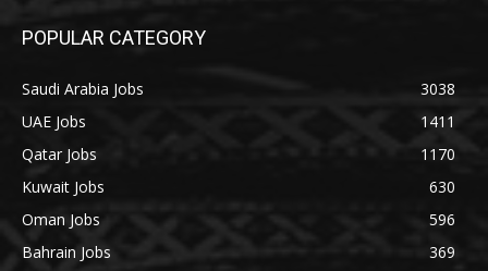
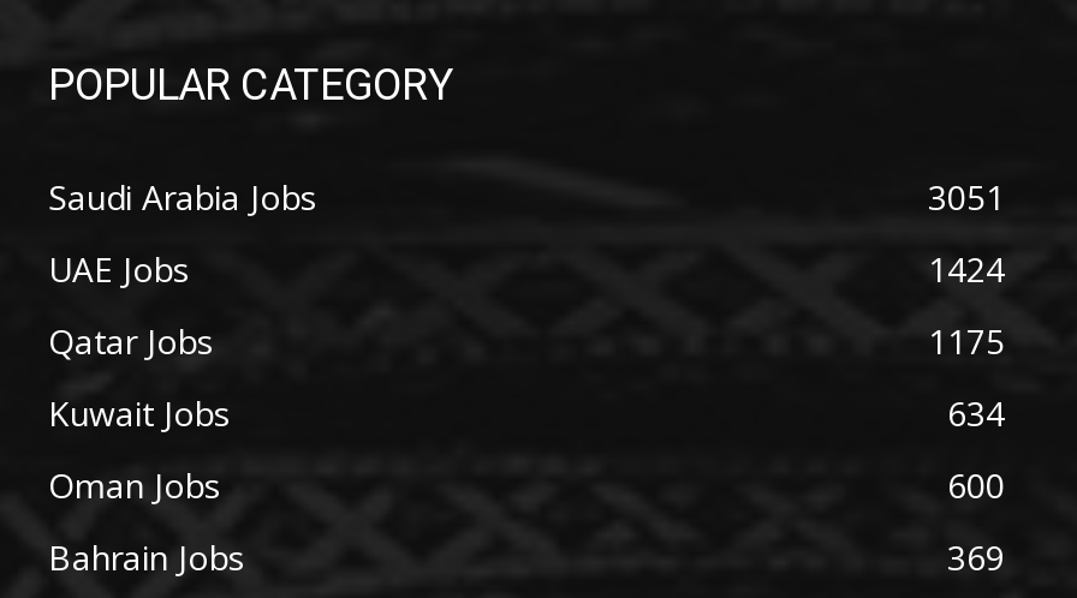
[420,78,455,99] 3038 -> [928,173,1005,219] 3051
[420,111,455,132] 1411 -> [928,245,1005,291] 1424
[420,144,455,164] 1170 -> [928,317,1005,363] 1175
[429,176,455,197] 630 -> [947,389,1005,435] 634
[429,209,455,230] 596 -> [947,461,1005,507] 600

